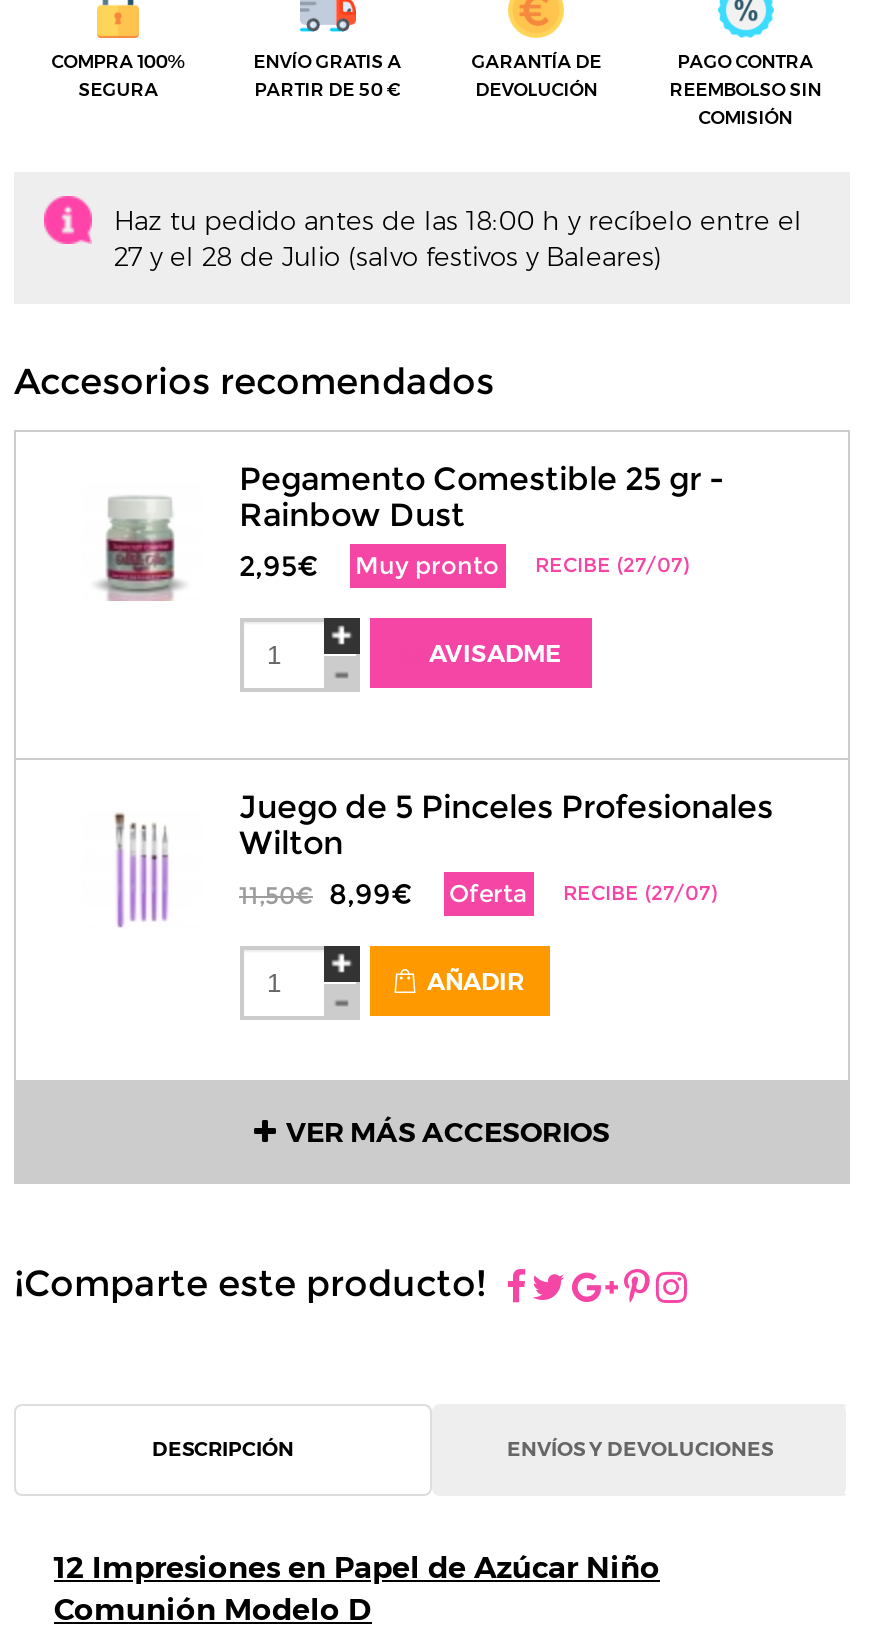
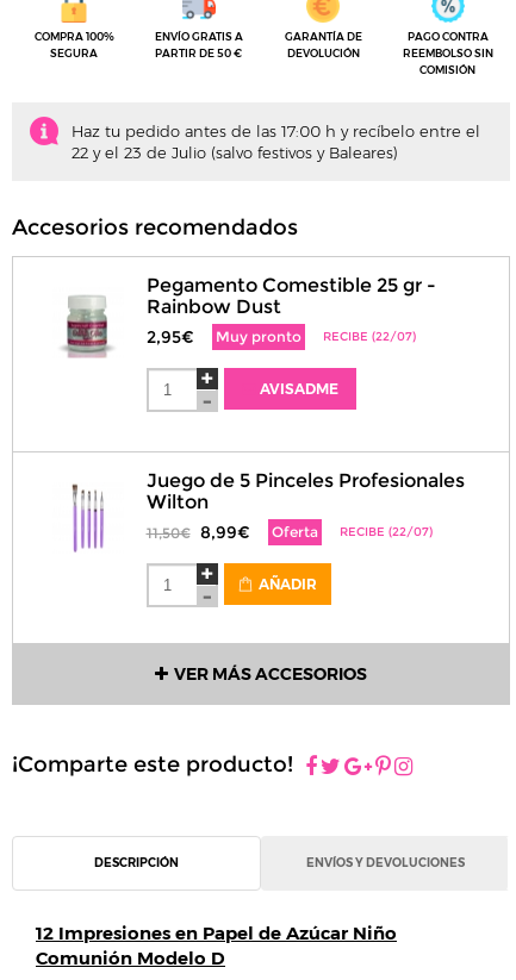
[114,204,802,236] Haz tu pedido antes de las 18:00 h y recíbelo entre el -> [72,121,480,141] Haz tu pedido antes de las 17:00 h y recíbelo entre el
[114,240,662,272] 27 y el 28 de Julio (salvo festivos y Baleares) -> [72,143,398,162] 22 y el 23 de Julio (salvo festivos y Baleares)
[239,548,689,584] 2,95€ Muy pronto RECIBE (27/07) -> [146,326,415,348] 2,95€ Muy pronto RECIBE (22/07)
[563,880,717,906] RECIBE (27/07) -> [339,524,432,539] RECIBE (22/07)

